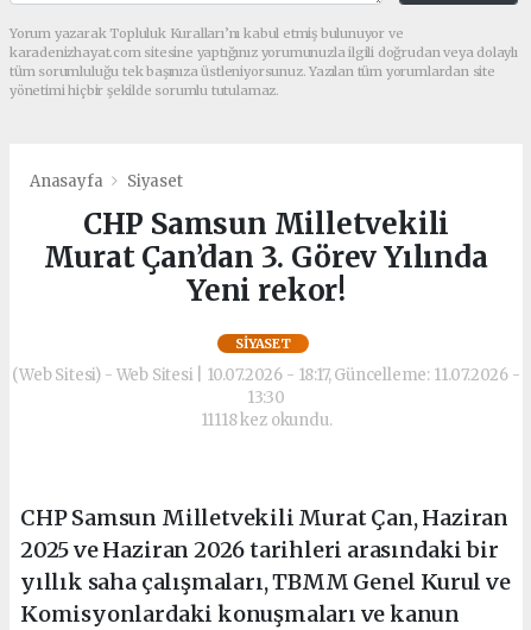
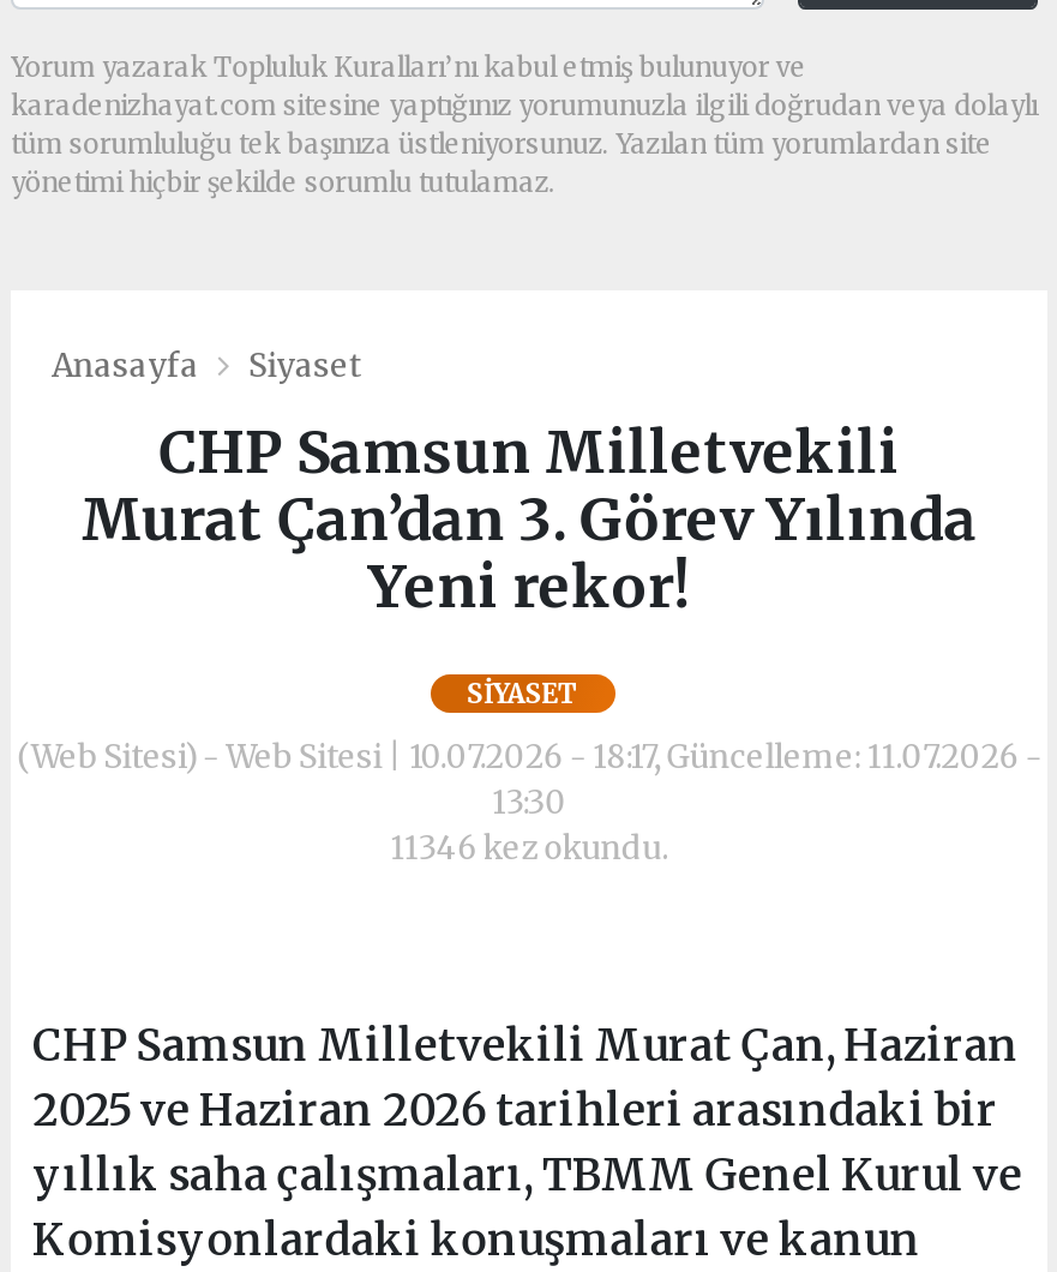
[200,409,332,430] 11118 kez okundu. -> [390,827,668,868] 11346 kez okundu.

